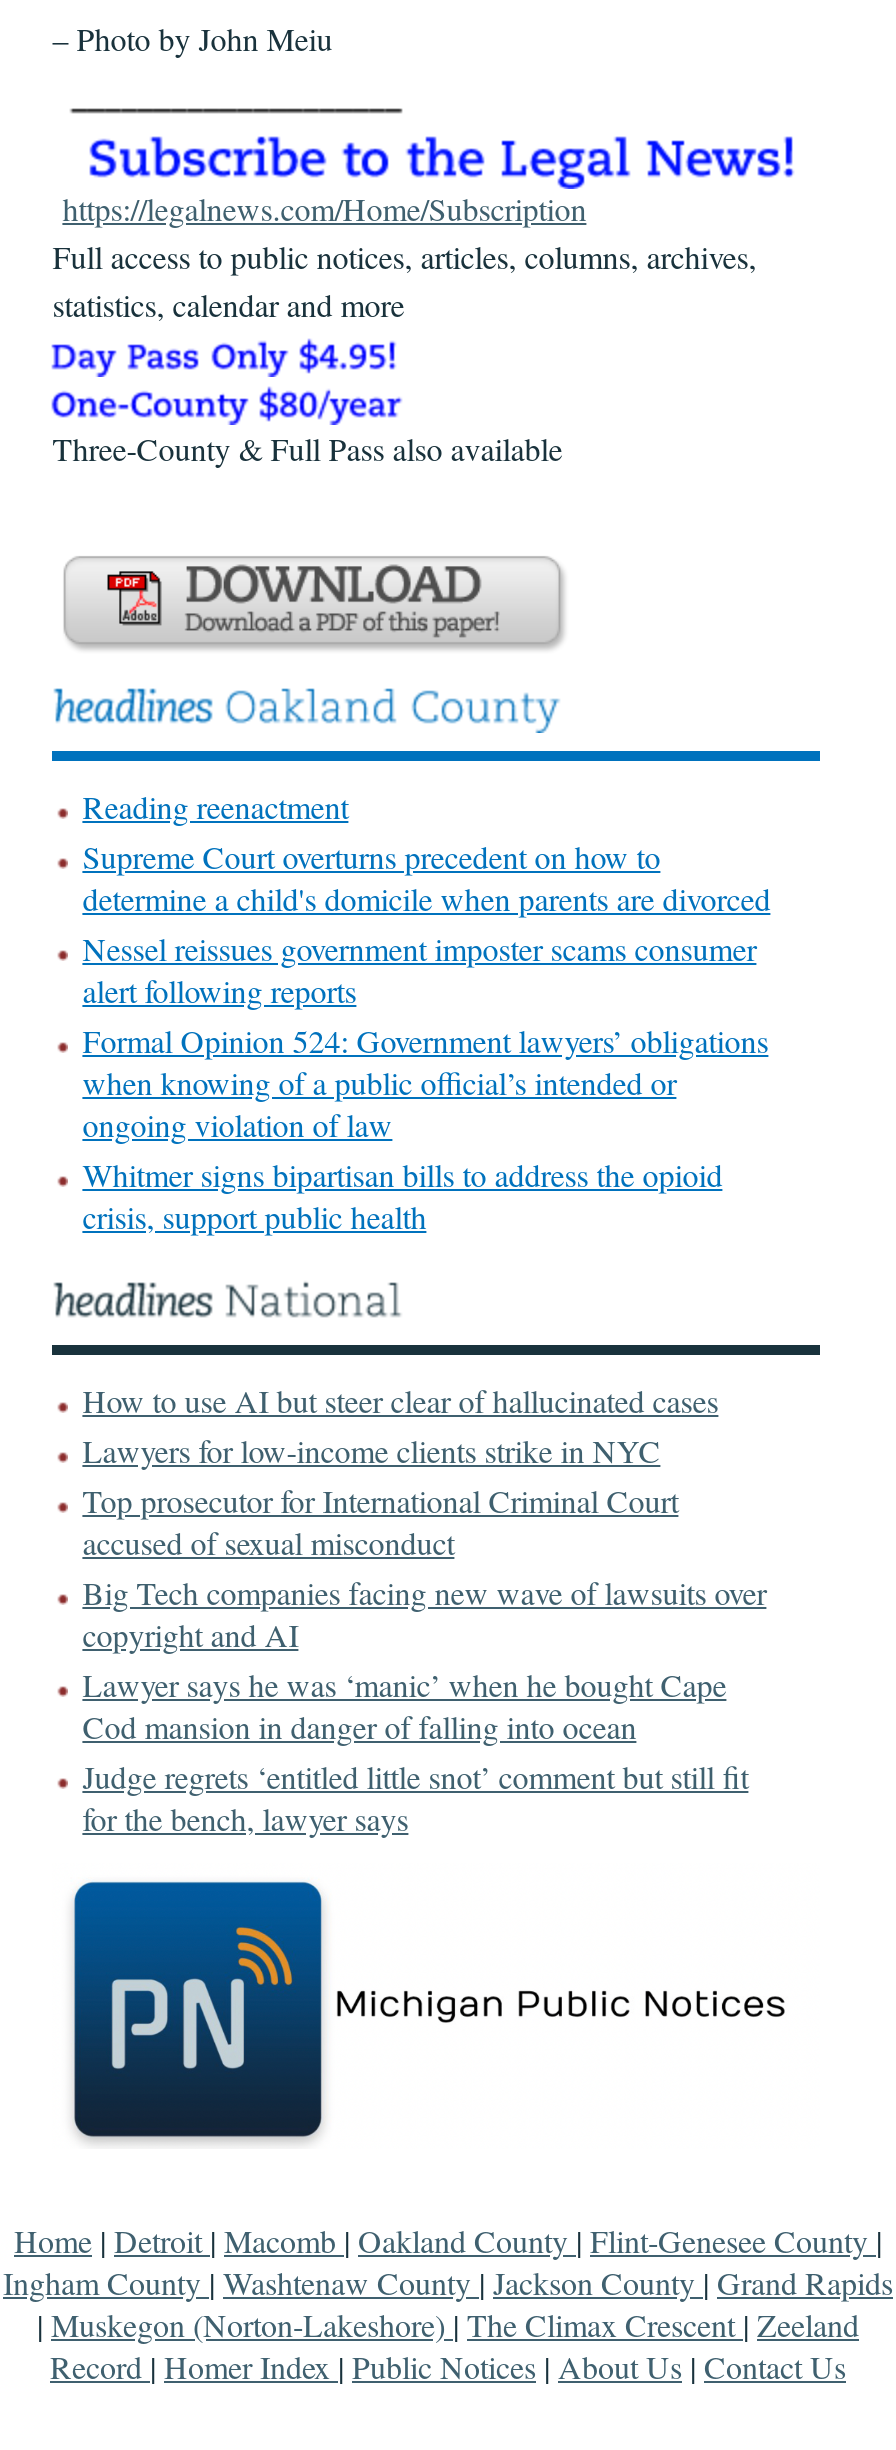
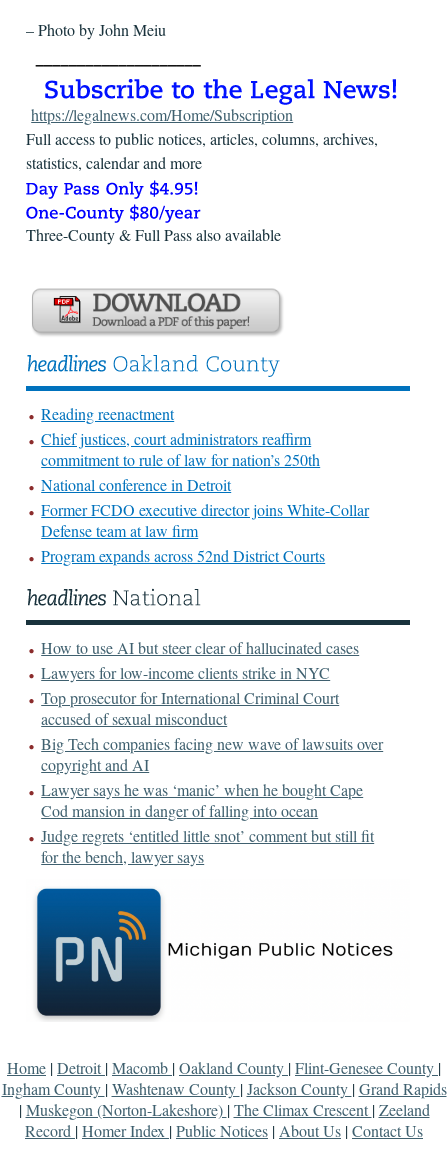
[82,835,770,1237] Supreme Court overturns precedent on how to | determine a child's domicile when parents are divorced | Nessel reissues government imposter scams consumer | alert following reports | Formal Opinion 524: Government lawyers’ obligations | when knowing of a public official’s intended or | ongoing violation of law | Whitmer signs bipartisan bills to address the opioid | crisis, support public health -> [41,428,369,566] Chief justices, court administrators reaffirm | commitment to rule of law for nation’s 250th | National conference in Detroit | Former FCDO executive director joins White-Collar | Defense team at law firm | Program expands across 52nd District Courts

